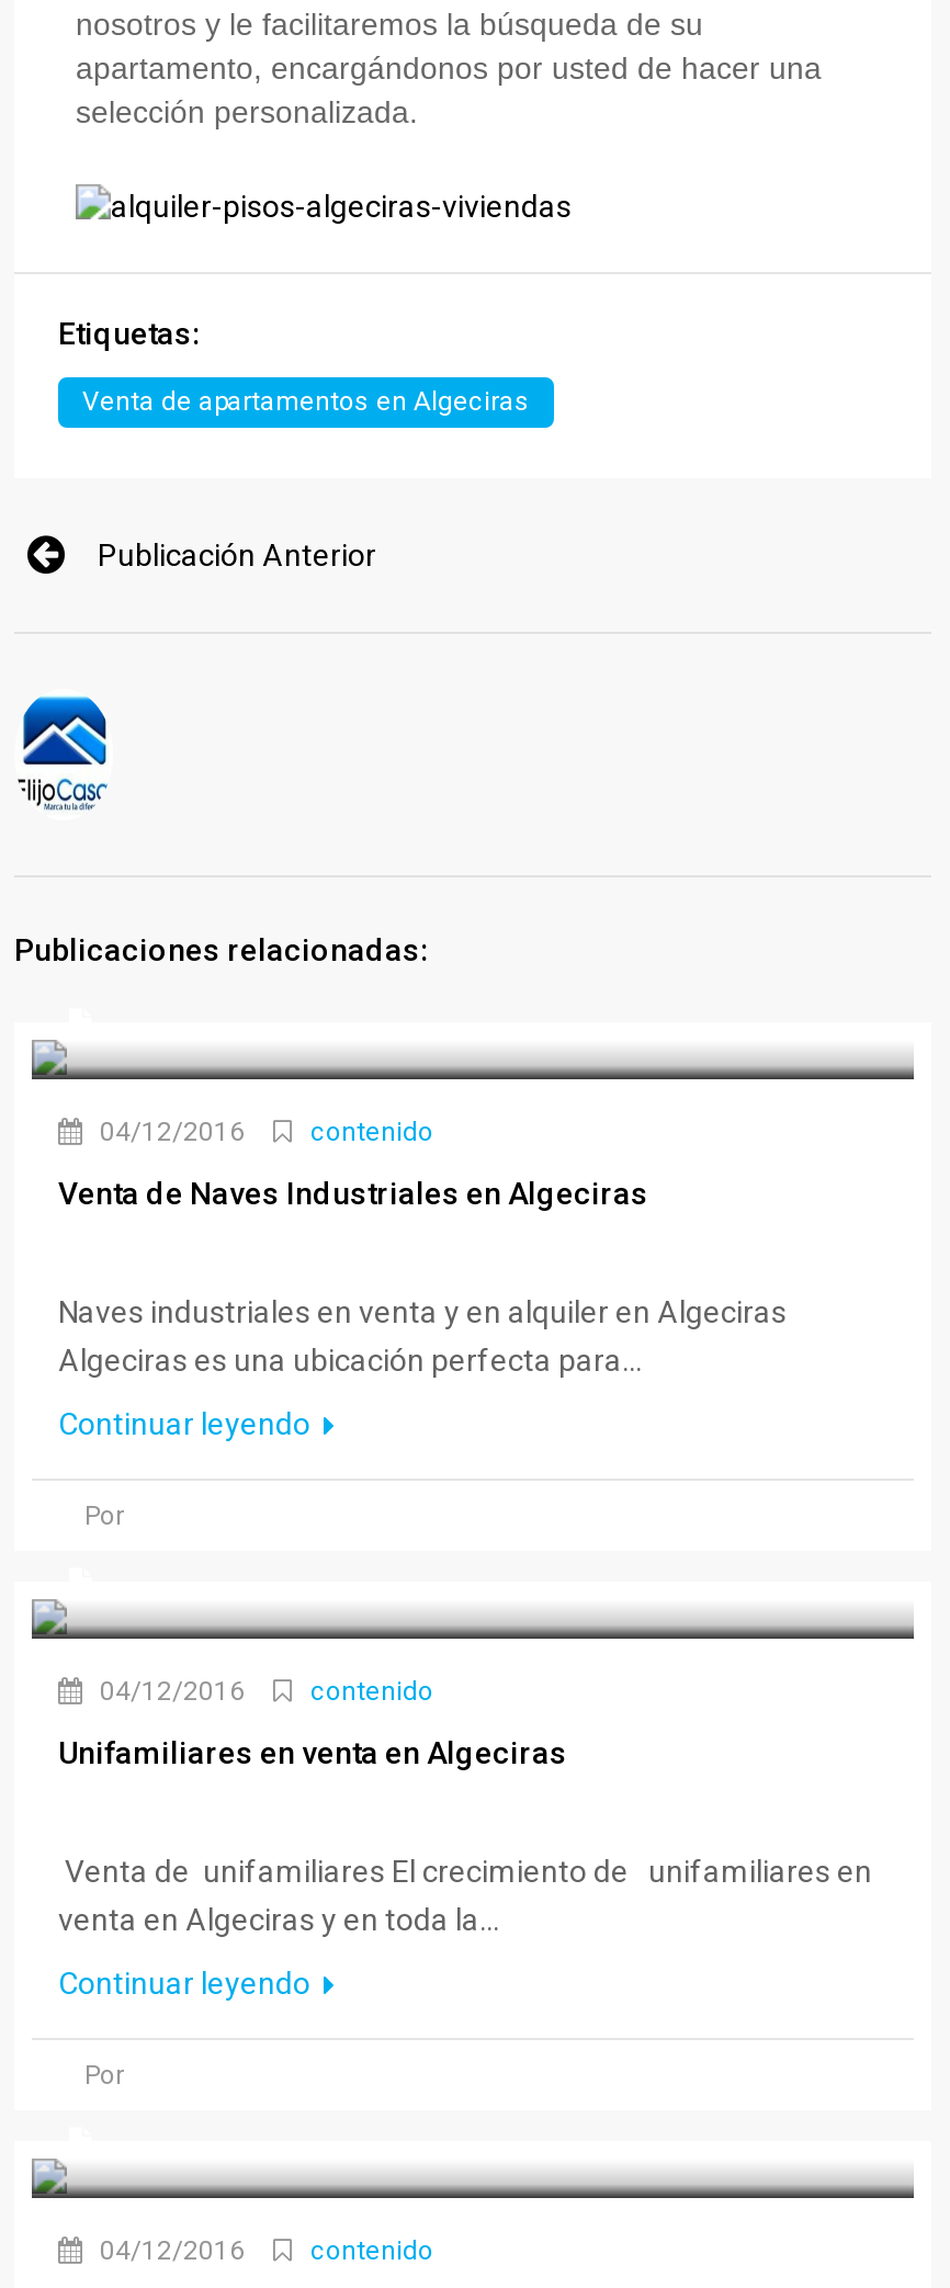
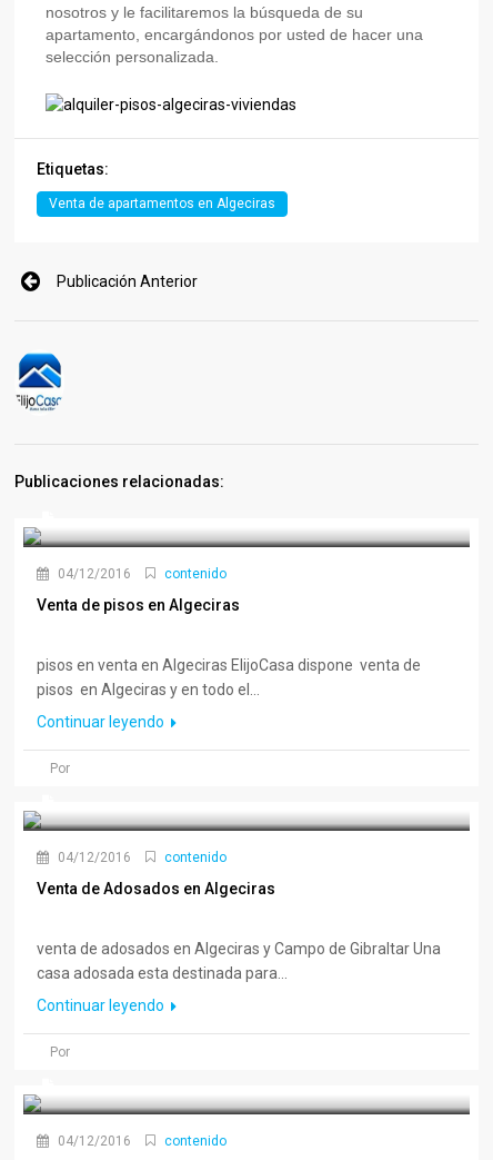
[58,1176,648,1211] Venta de Naves Industriales en Algeciras -> [37,596,240,614] Venta de pisos en Algeciras
[58,1294,787,1378] Naves industriales en venta y en alquiler en Algeciras | Algeciras es una ubicación perfecta para... -> [37,656,421,699] pisos en venta en Algeciras ElijoCasa dispone venta de | pisos en Algeciras y en todo el...
[58,1735,567,1771] Unifamiliares en venta en Algeciras -> [37,880,275,898] Venta de Adosados en Algeciras
[58,1854,872,1937] Venta de unifamiliares El crecimiento de unifamiliares en | venta en Algeciras y en toda la... -> [37,940,441,982] venta de adosados en Algeciras y Campo de Gibraltar Una | casa adosada esta destinada para...

